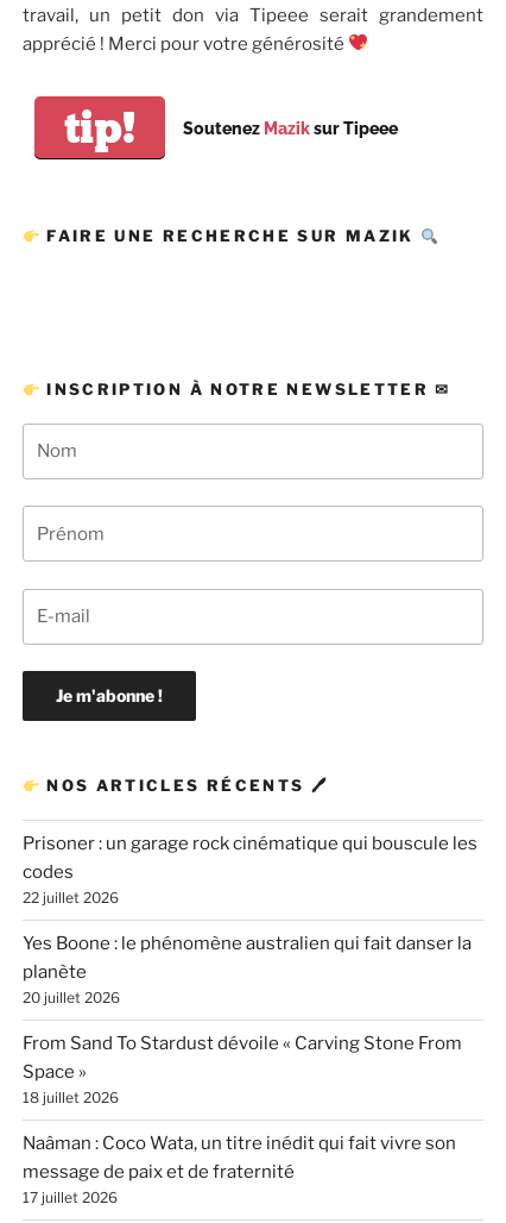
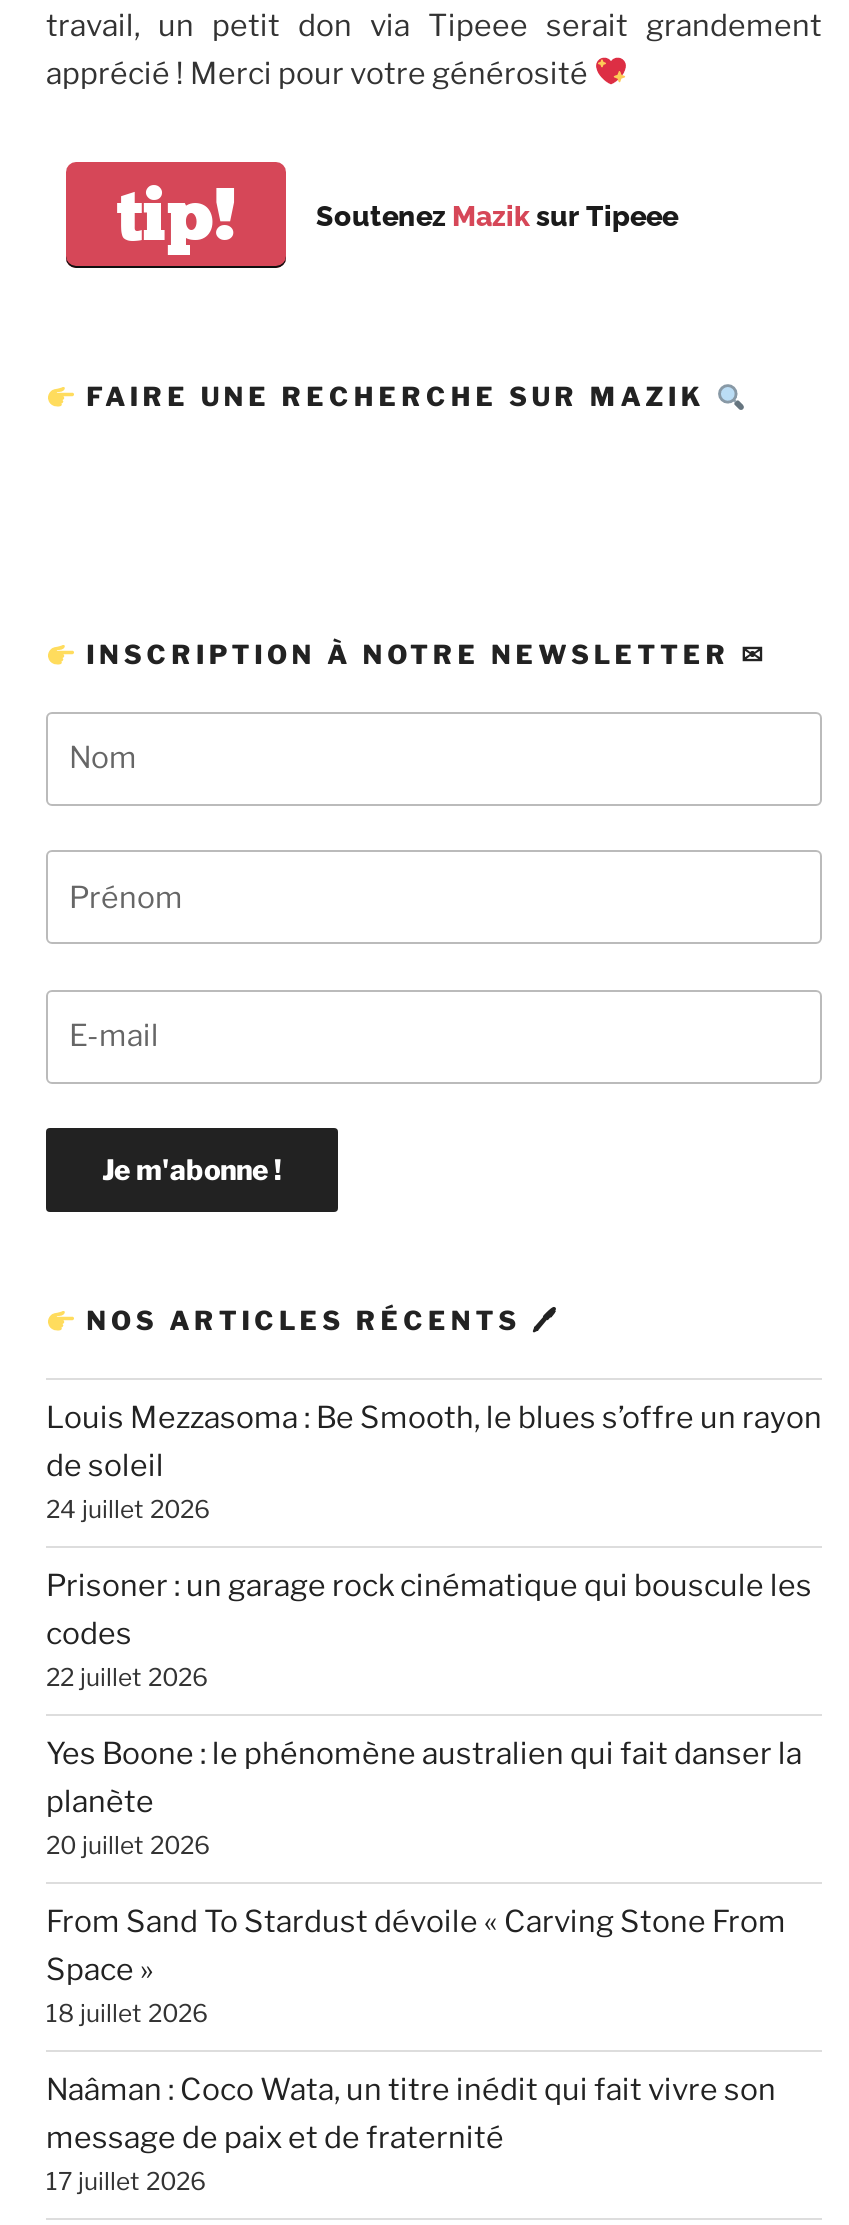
none -> [46,1400,822,1524] Louis Mezzasoma : Be Smooth, le blues s’offre un rayon | de soleil | 24 juillet 2026

